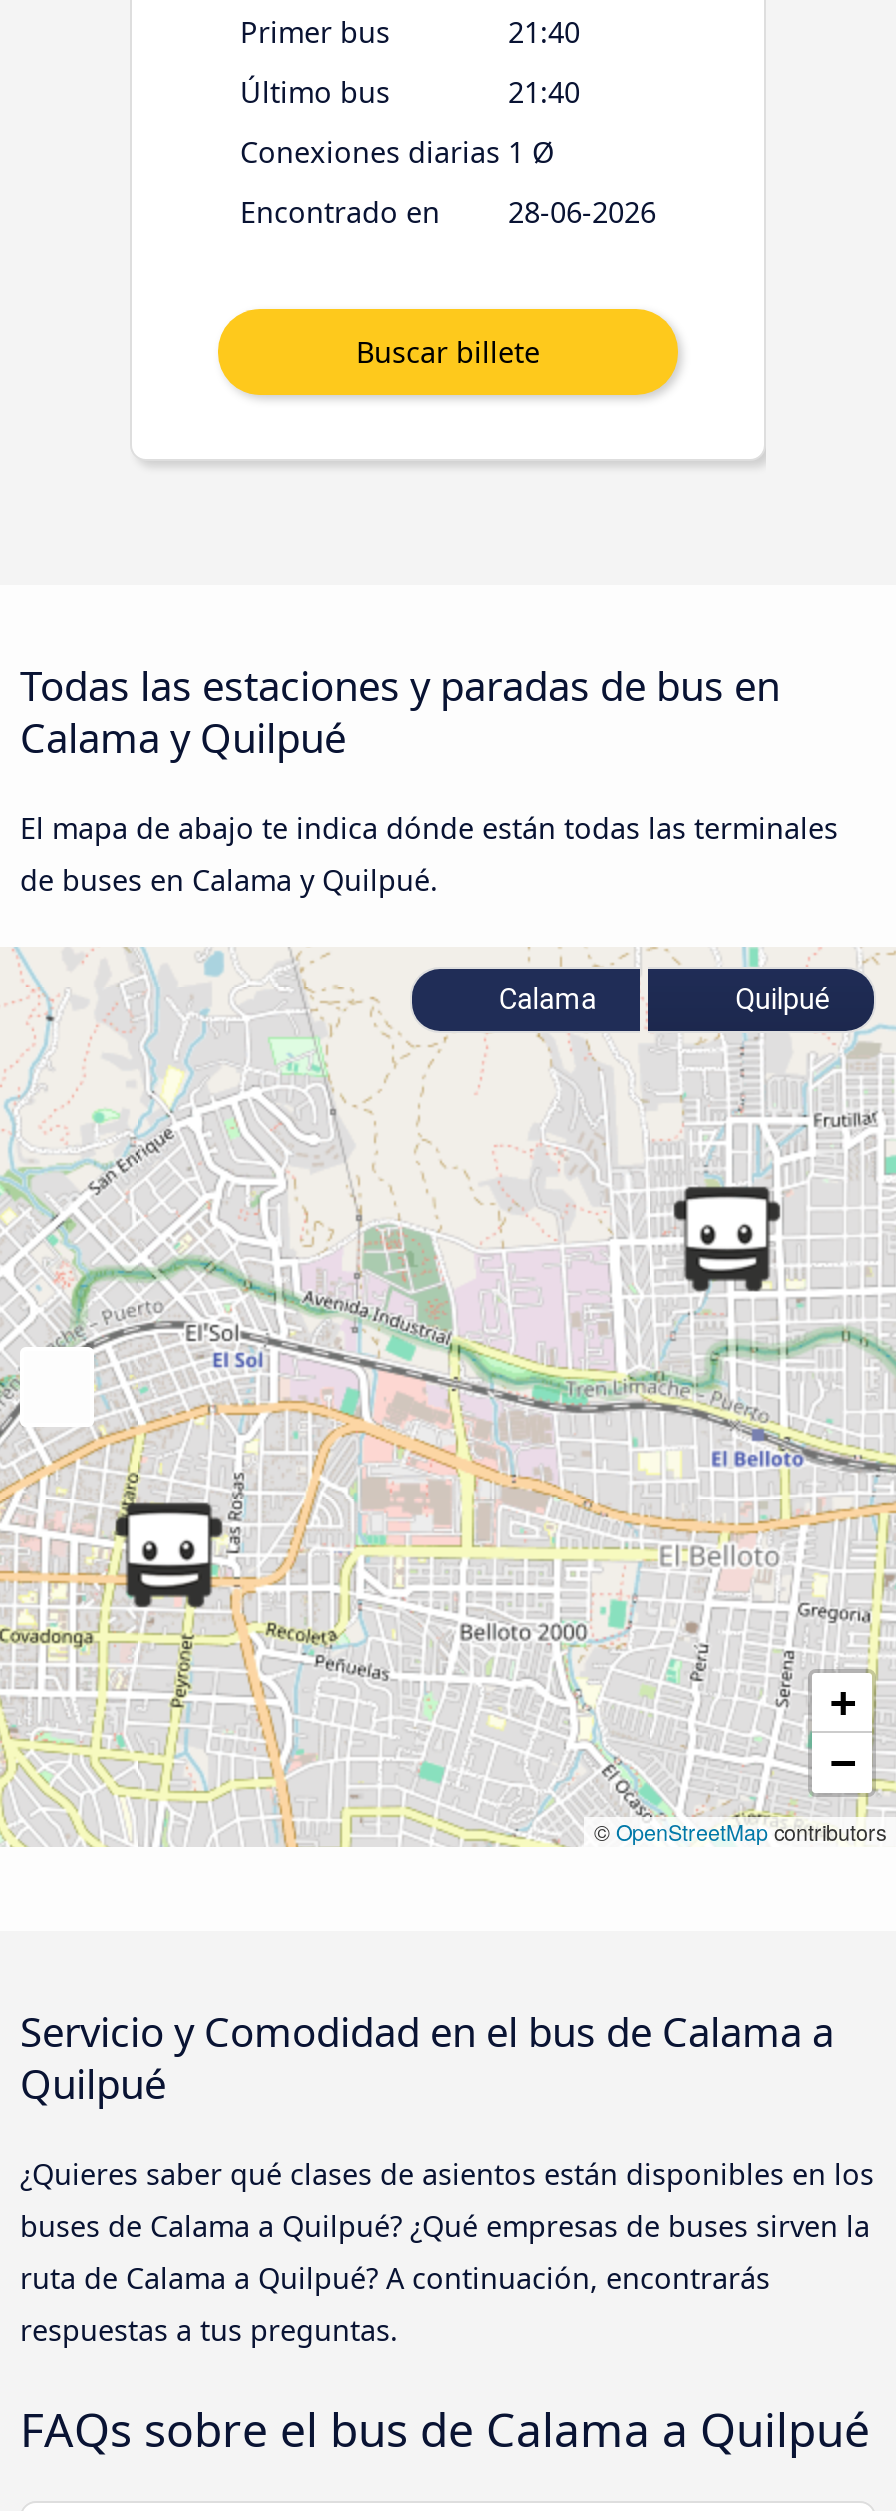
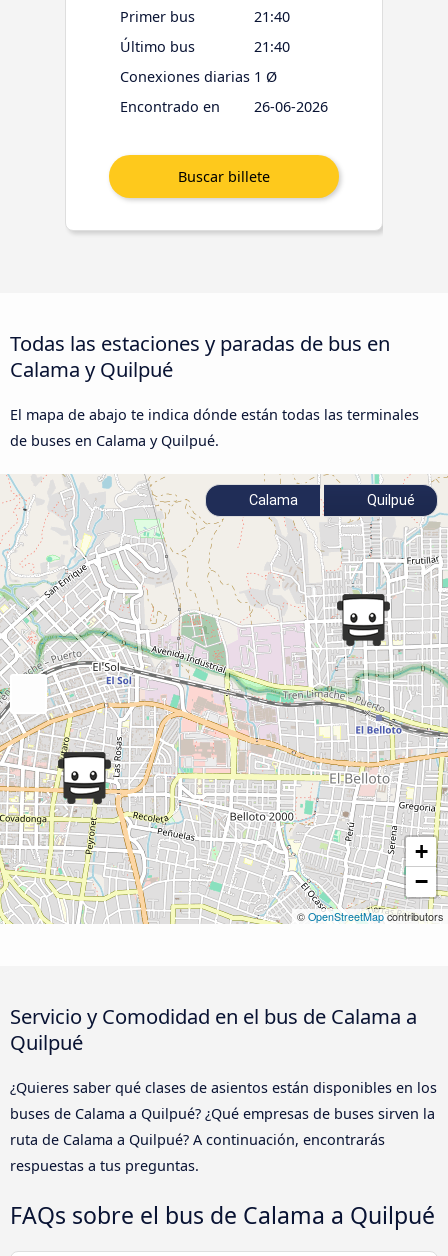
[240,192,656,230] Encontrado en 28-06-2026 -> [120,97,328,116] Encontrado en 26-06-2026

